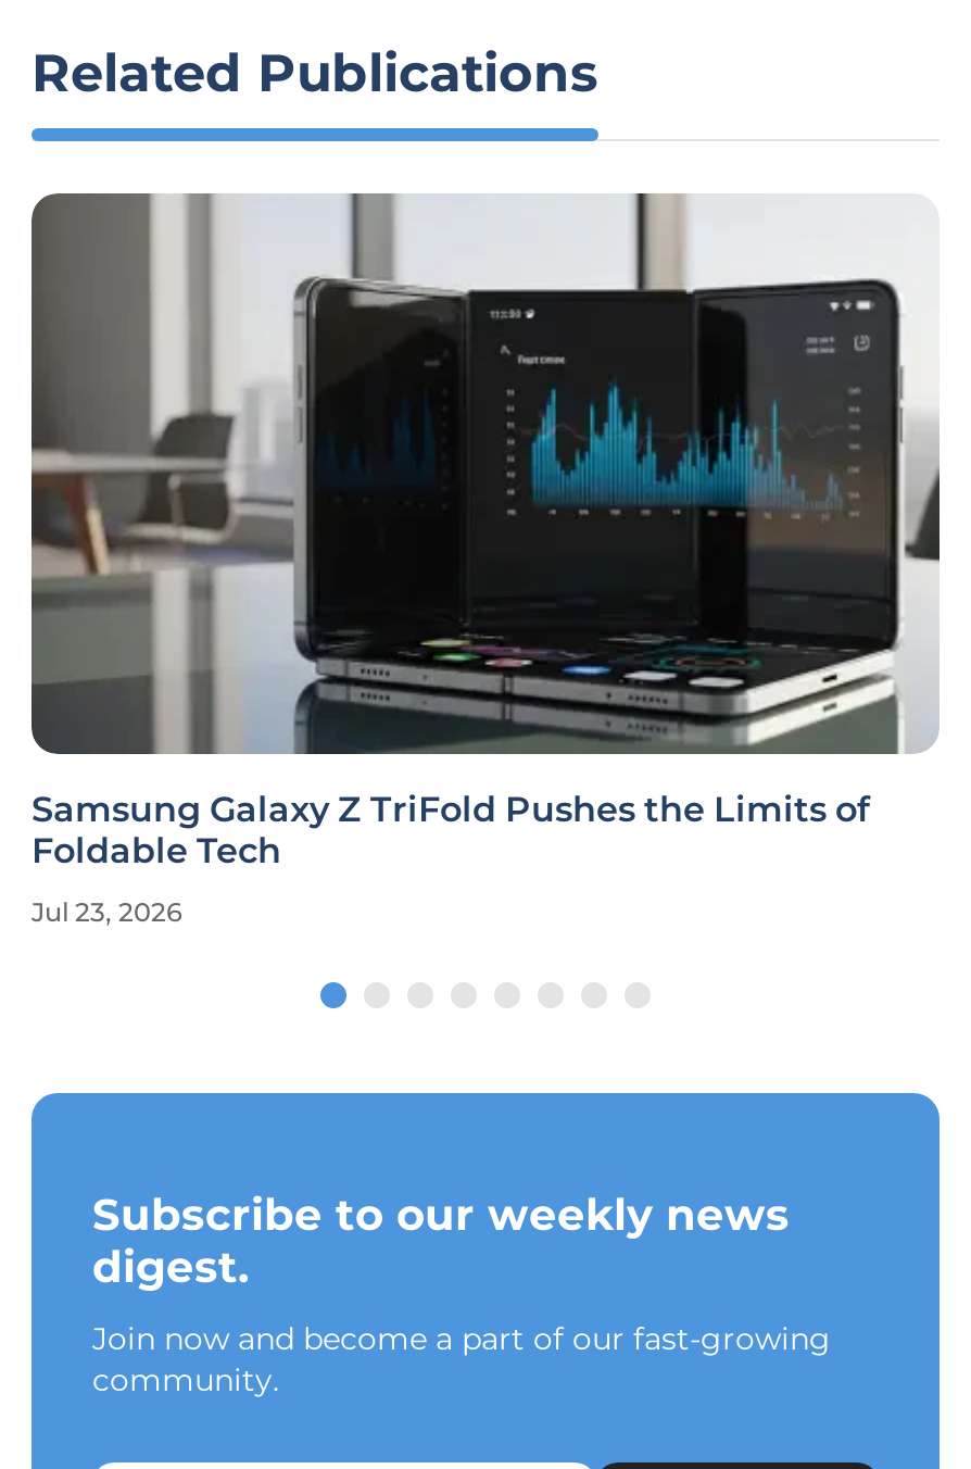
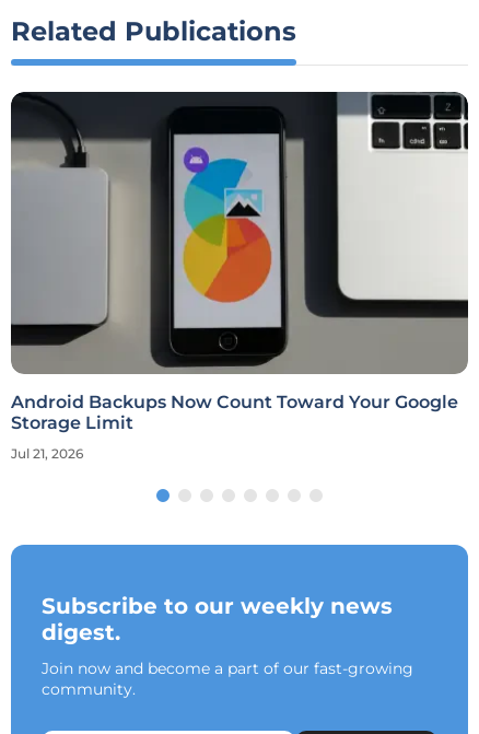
[31,193,942,872] [image] | Samsung Galaxy Z TriFold Pushes the Limits of | Foldable Tech -> [11,91,469,434] [image] | Android Backups Now Count Toward Your Google | Storage Limit
[31,896,181,929] Jul 23, 2026 -> [11,446,83,462] Jul 21, 2026

